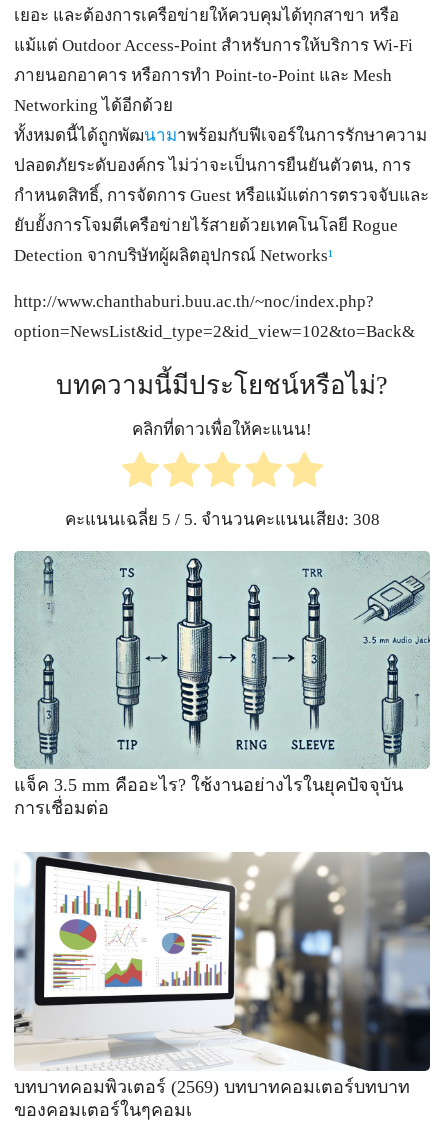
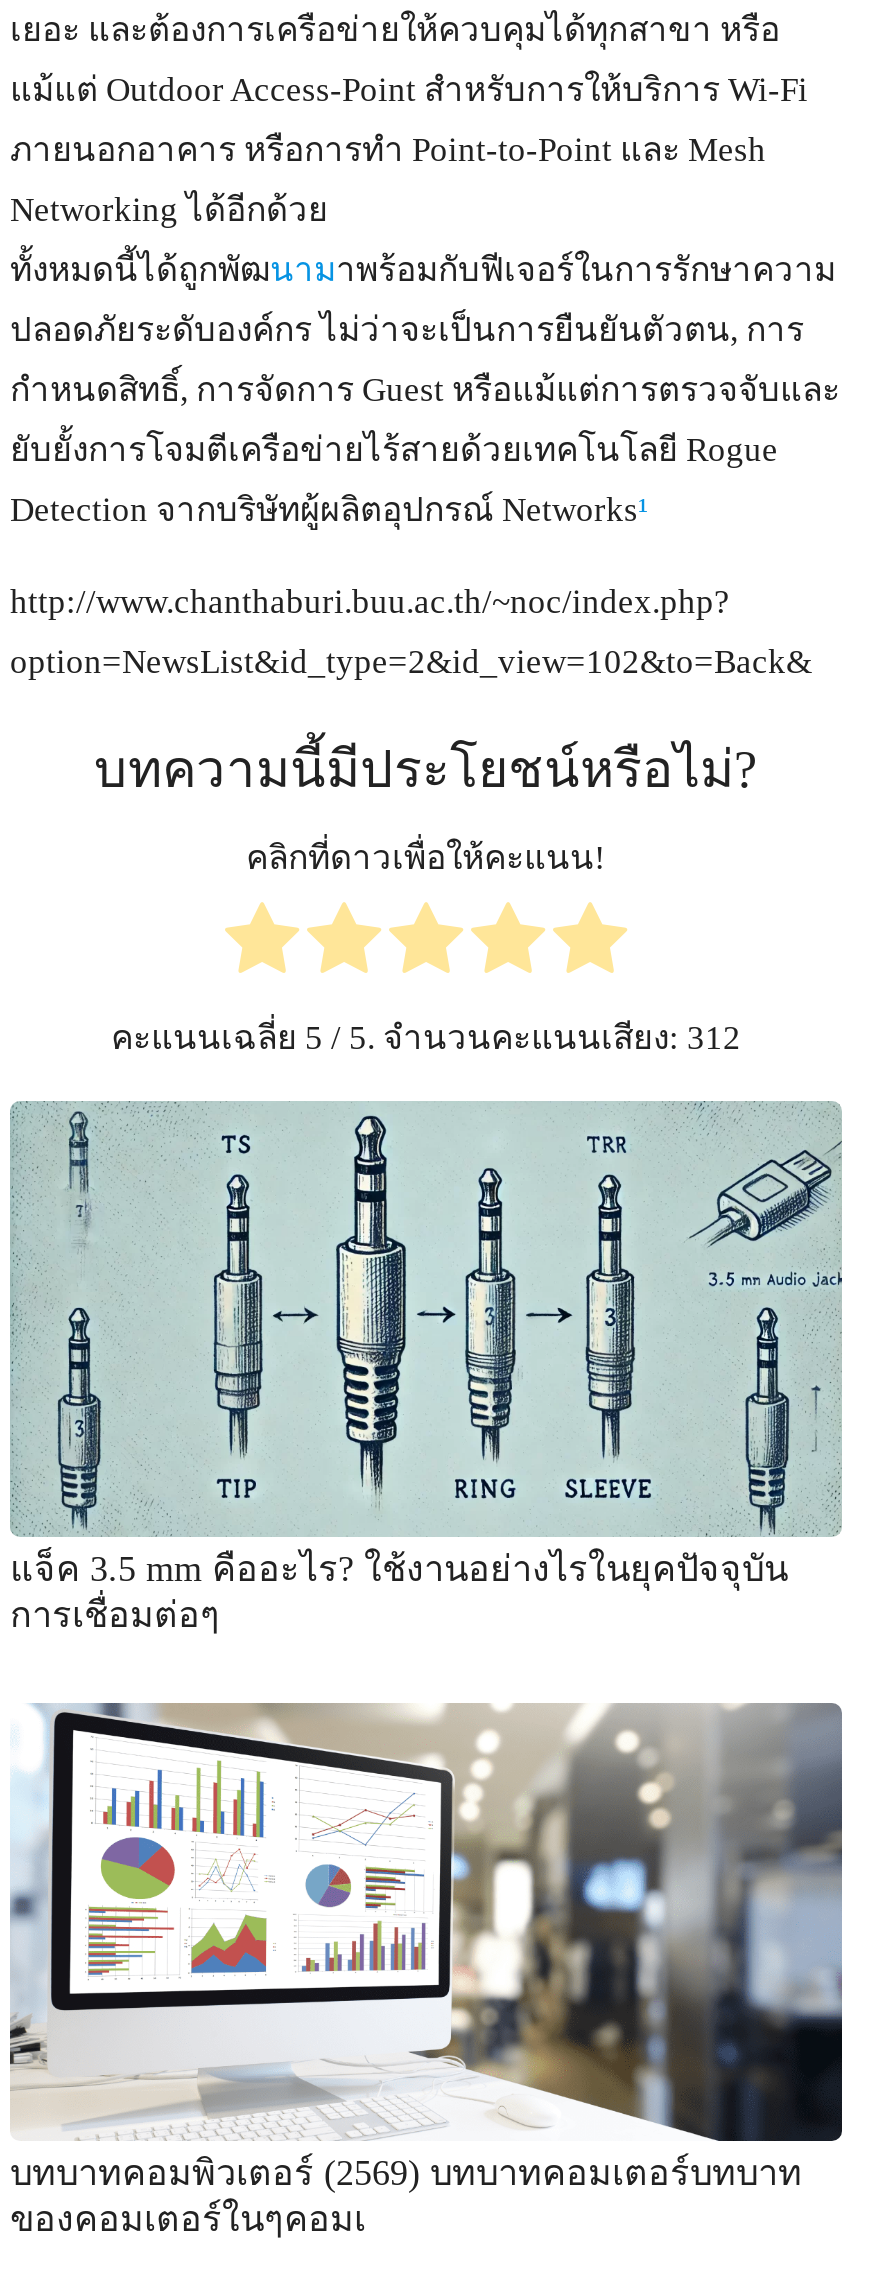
[64,510,379,529] คะแนนเฉลี่ย5 / 5. จำนวนคะแนนเสียง: 308 -> [111,1019,741,1057] คะแนนเฉลี่ย5 / 5. จำนวนคะแนนเสียง: 312
[14,798,109,818] การเชื่อมต่อ -> [10,1595,220,1635] การเชื่อมต่อๆ

